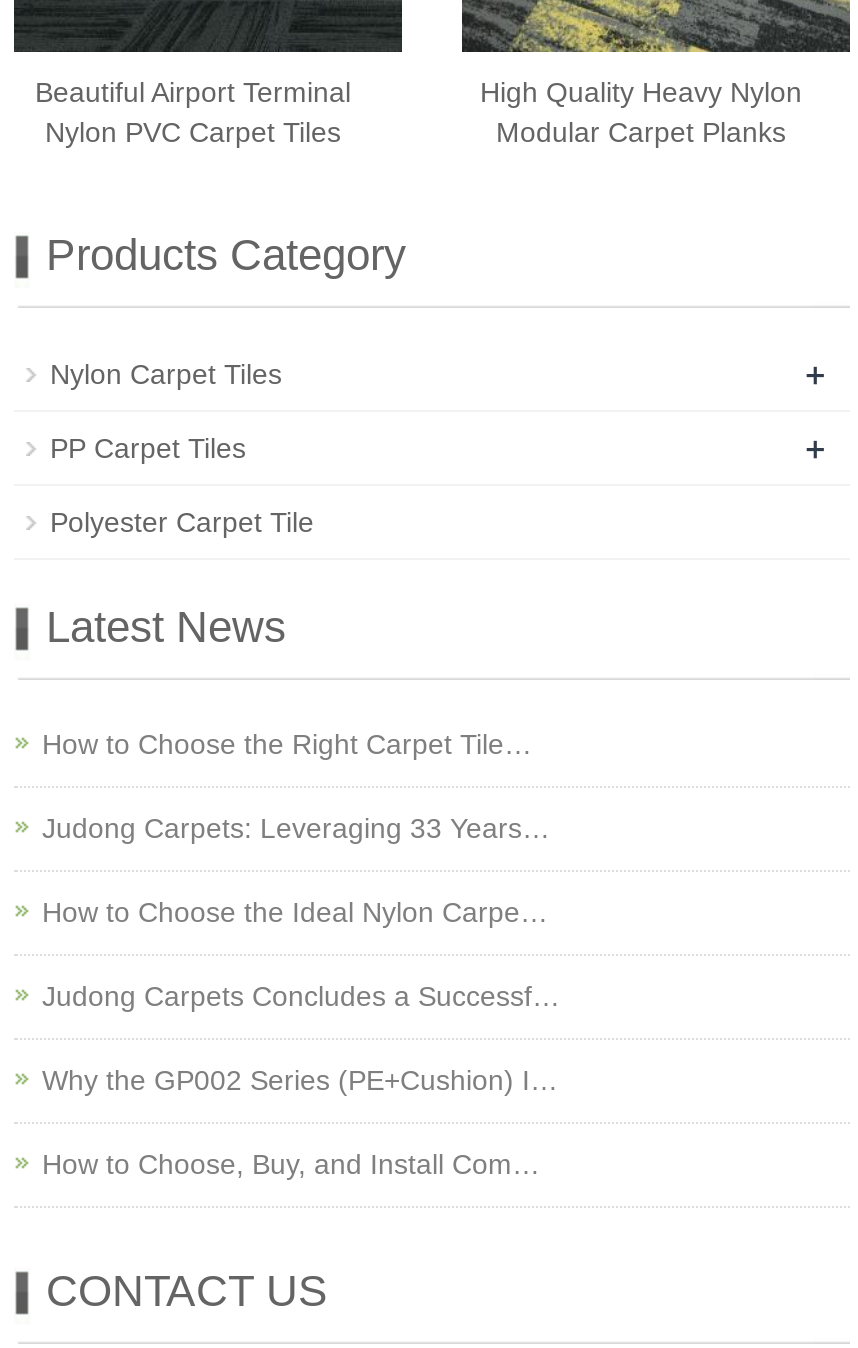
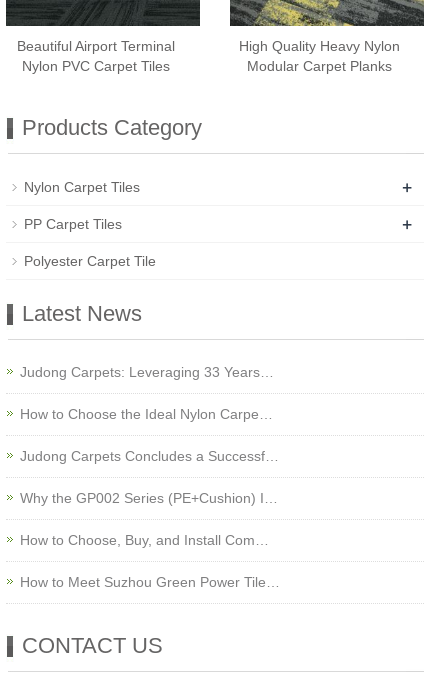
[42,728,532,760] How to Choose the Right Carpet Tile… -> none
moved [42,812,560,1180] -> [20,364,279,548]: Judong Carpets: Leveraging 33 Years… | How to Choose the Ideal Nylon Carpe… | Judong Carpets Concludes a Successf… | Why the GP002 Series (PE+Cushion) I… | How to Choose, Buy, and Install Com…
none -> [20,574,280,590] How to Meet Suzhou Green Power Tile…

